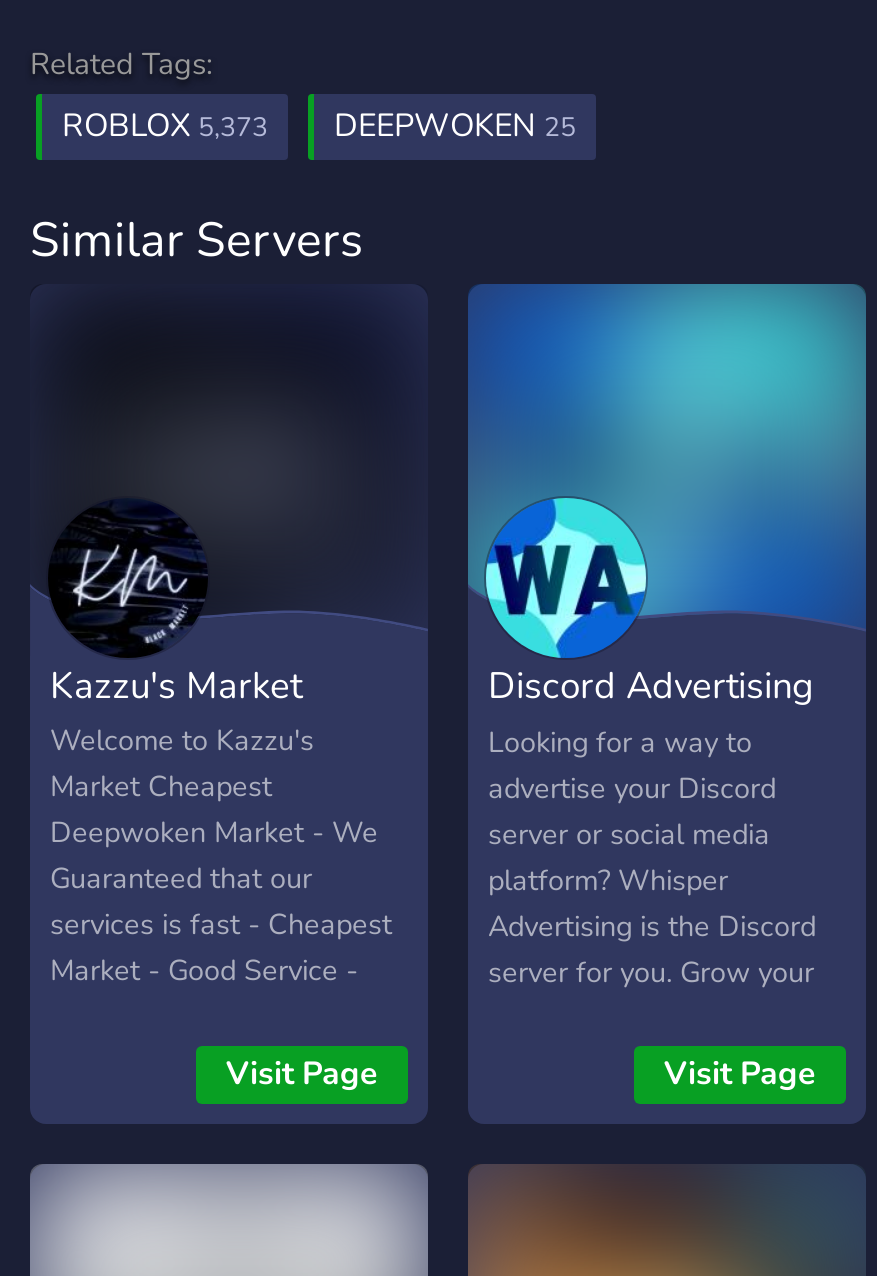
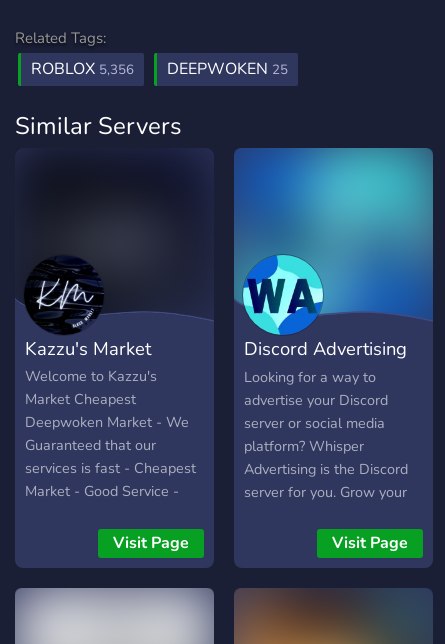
[62,104,576,148] ROBLOX 5,373 DEEPWOKEN 25 -> [31,58,288,80] ROBLOX 5,356 DEEPWOKEN 25

